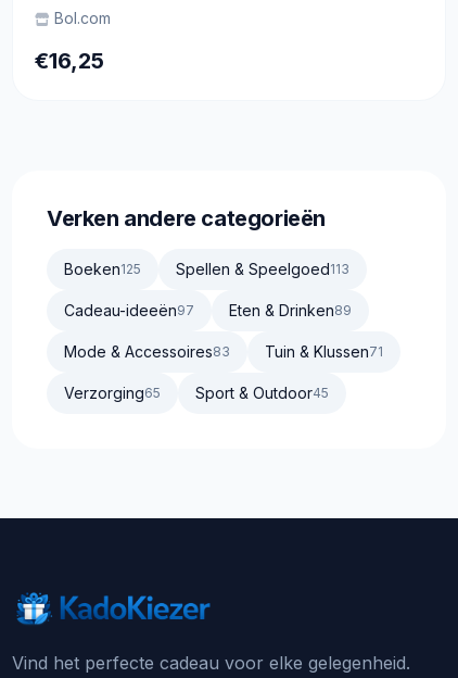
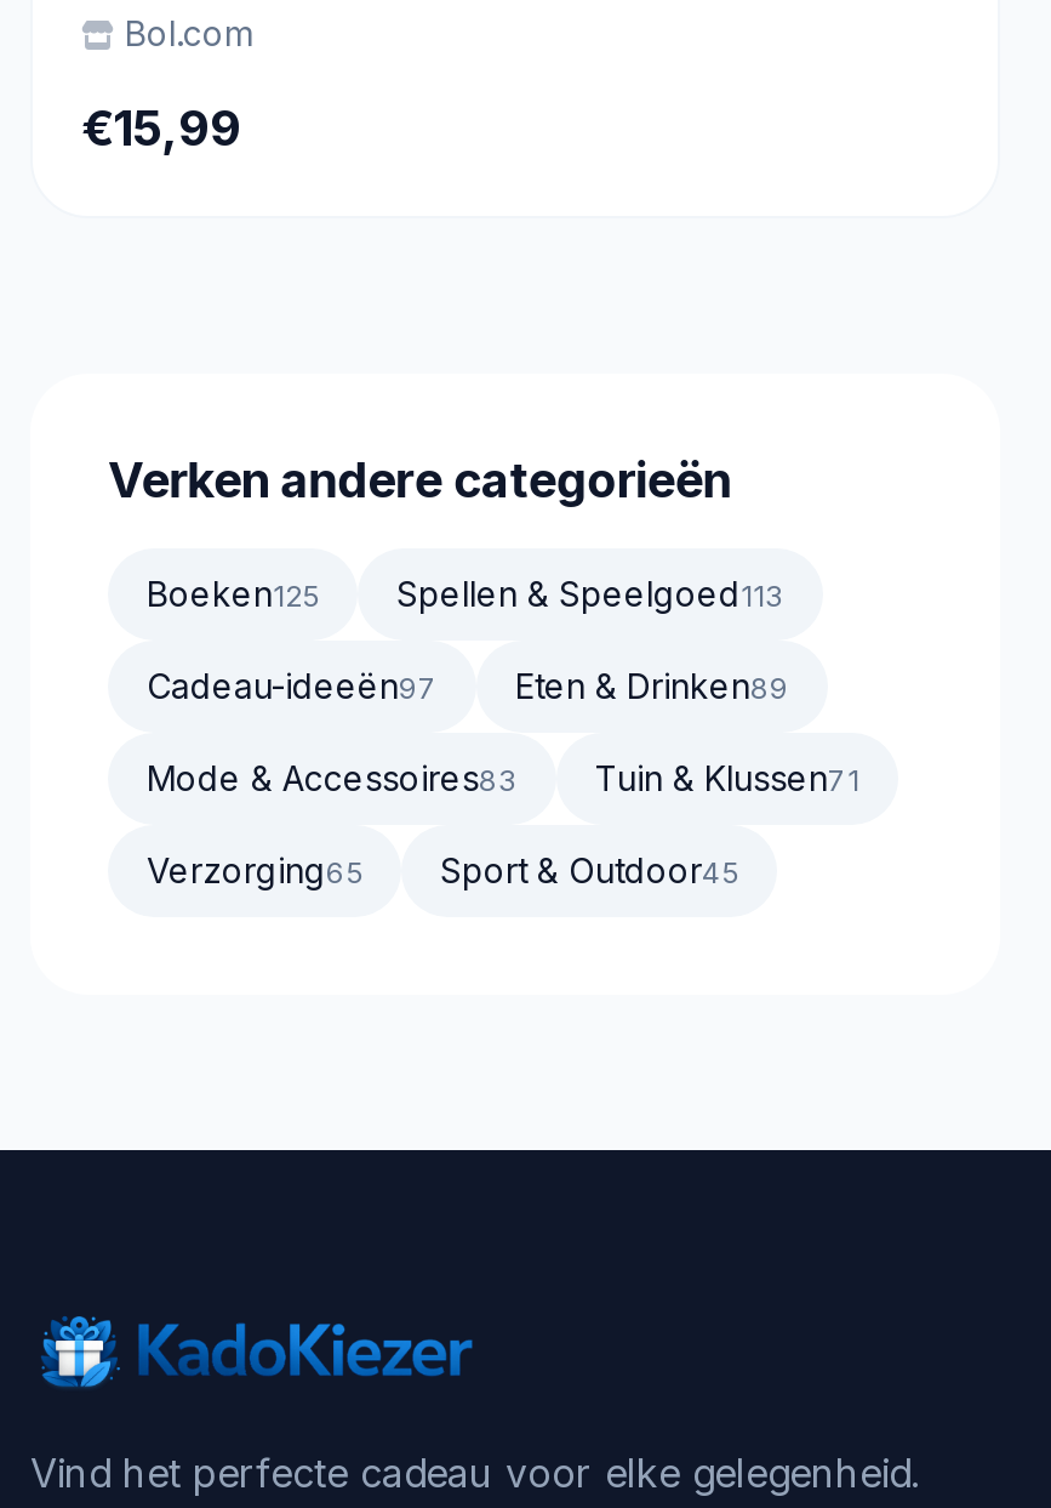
[35,47,104,74] €16,25 -> [81,100,241,158] €15,99

